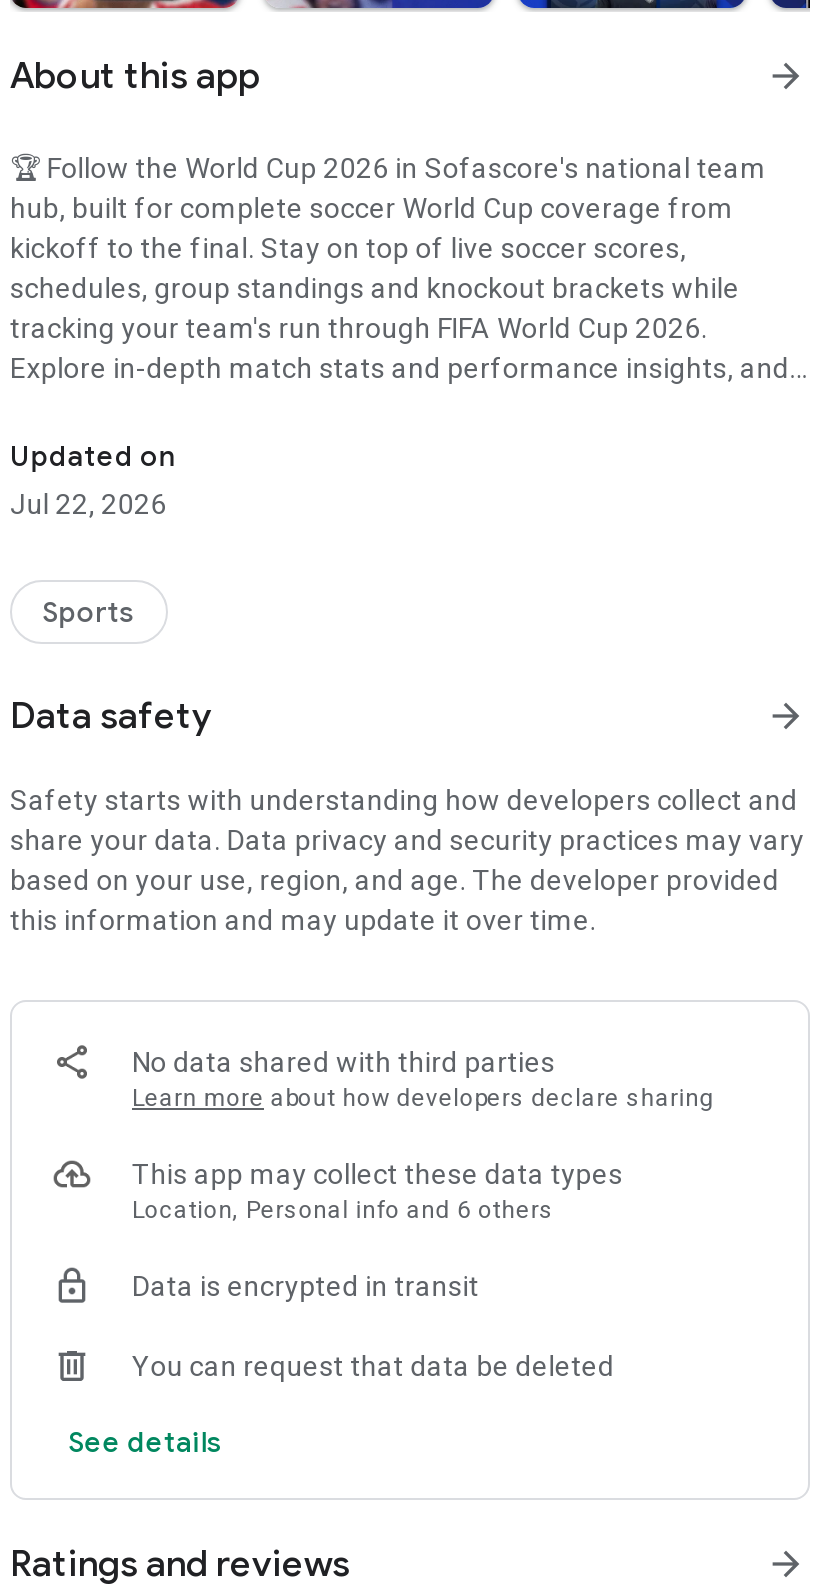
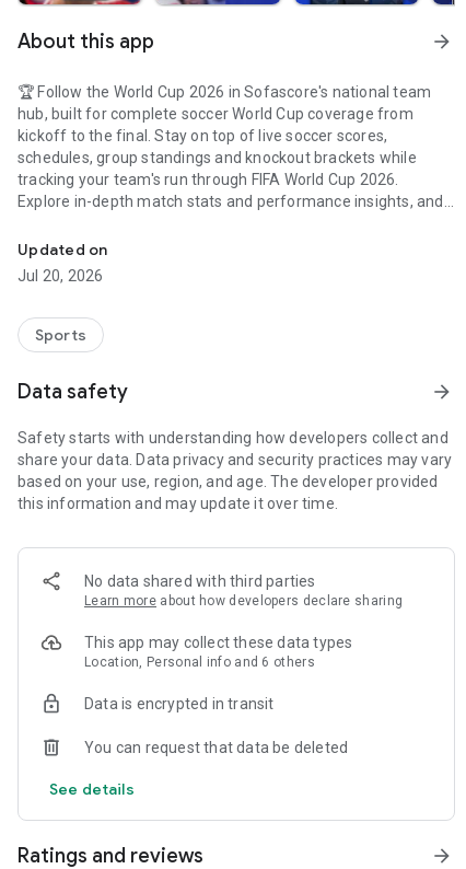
[10,488,167,520] Jul 22, 2026 -> [18,267,103,285] Jul 20, 2026

